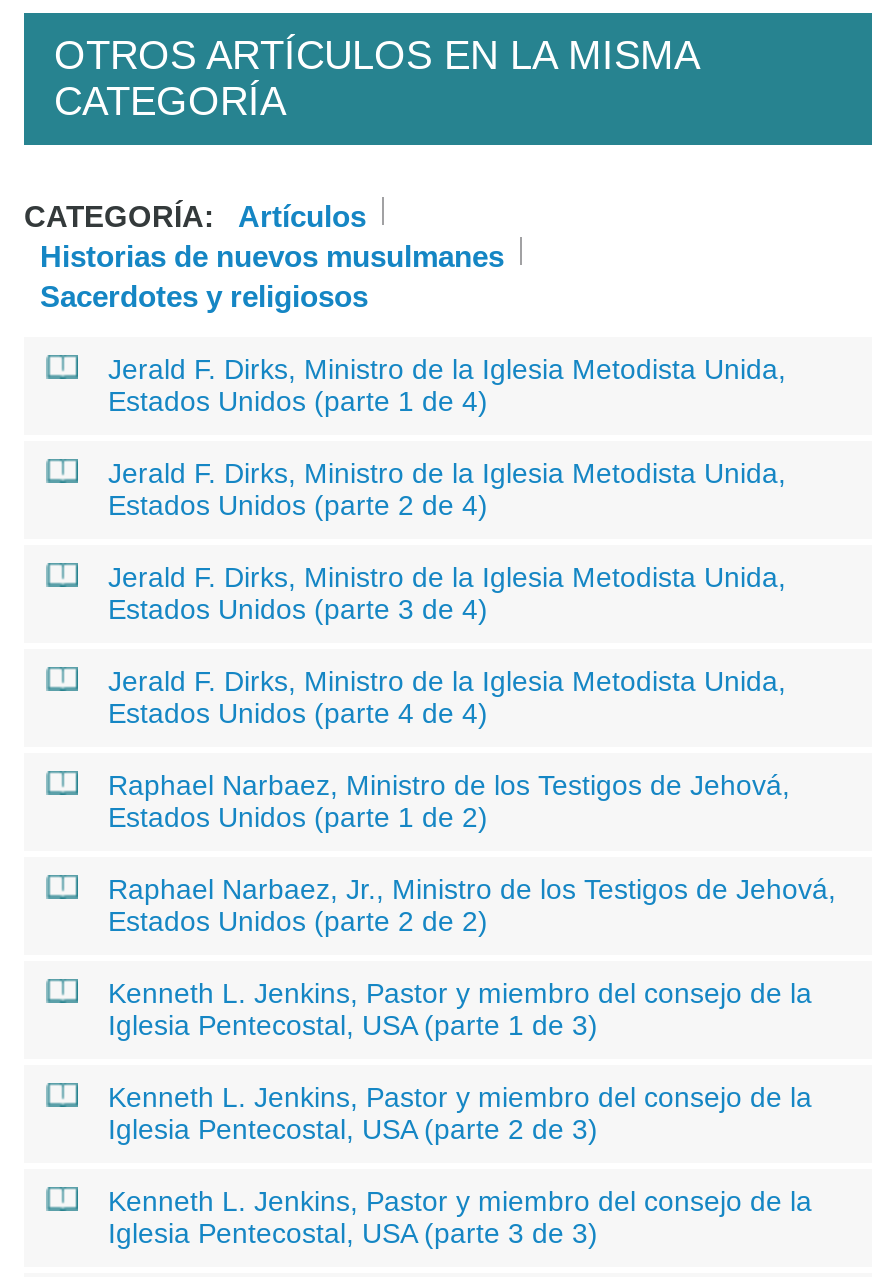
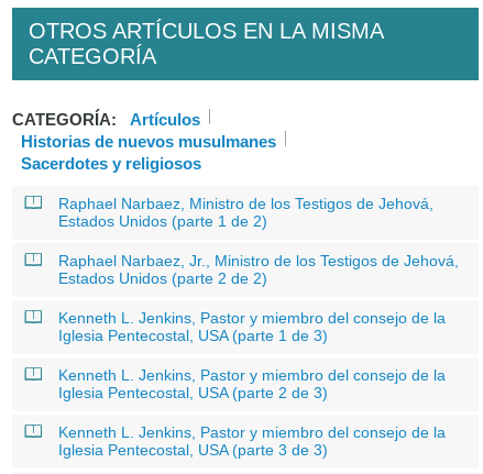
[108,353,786,729] Jerald F. Dirks, Ministro de la Iglesia Metodista Unida, | Estados Unidos (parte 1 de 4) | Jerald F. Dirks, Ministro de la Iglesia Metodista Unida, | Estados Unidos (parte 2 de 4) | Jerald F. Dirks, Ministro de la Iglesia Metodista Unida, | Estados Unidos (parte 3 de 4) | Jerald F. Dirks, Ministro de la Iglesia Metodista Unida, | Estados Unidos (parte 4 de 4) -> none

